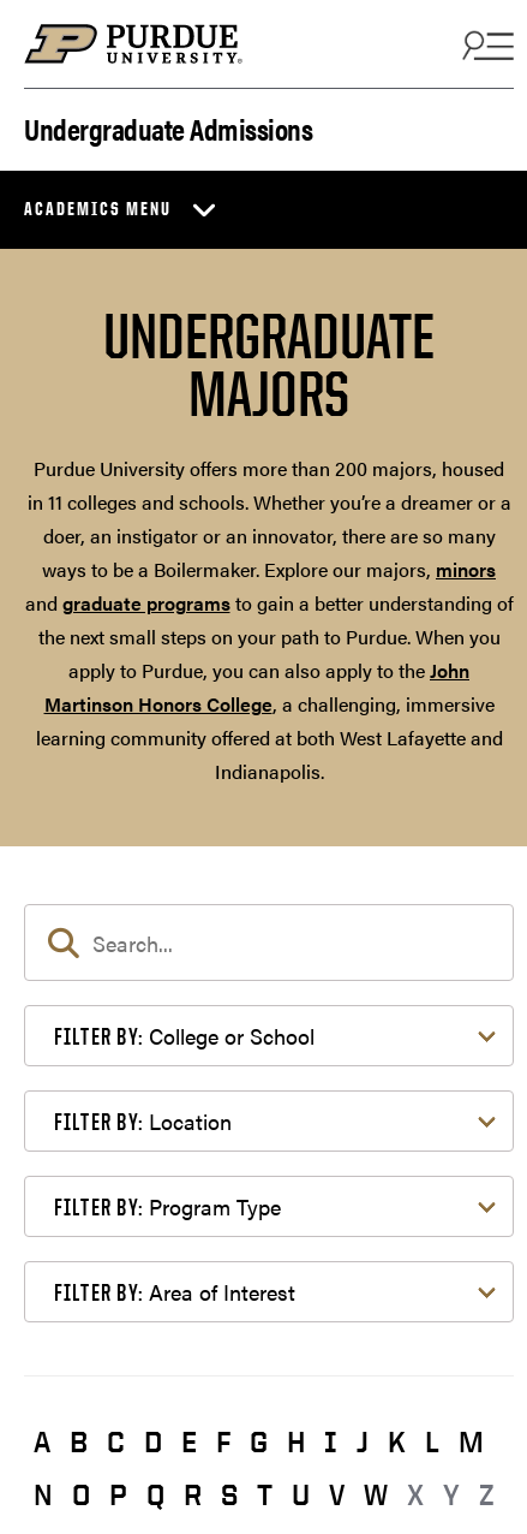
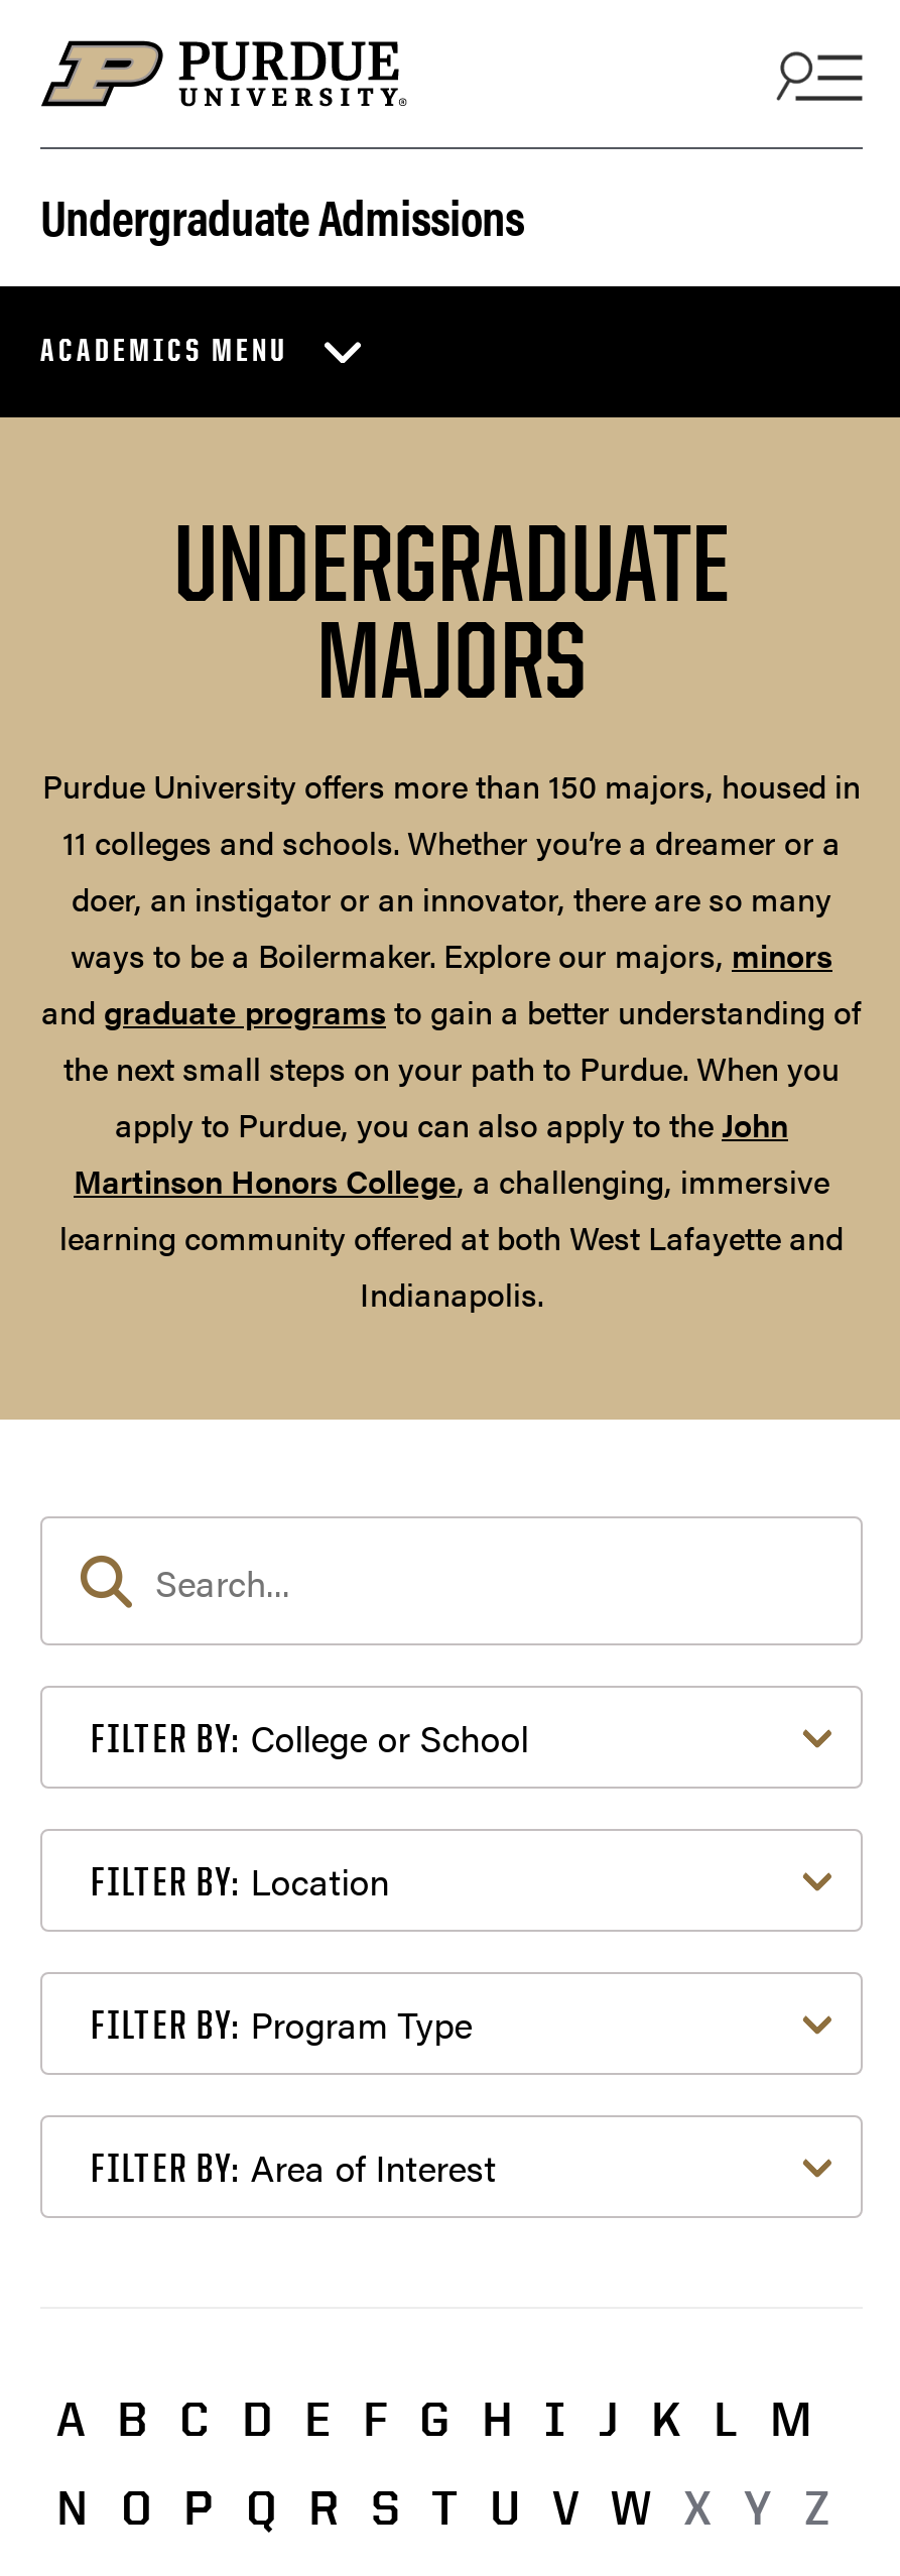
[27,455,511,516] Purdue University offers more than 200 majors, housed | in 11 colleges and schools. Whether you’re a dreamer or a -> [42,763,861,865] Purdue University offers more than 150 majors, housed in | 11 colleges and schools. Whether you’re a dreamer or a

